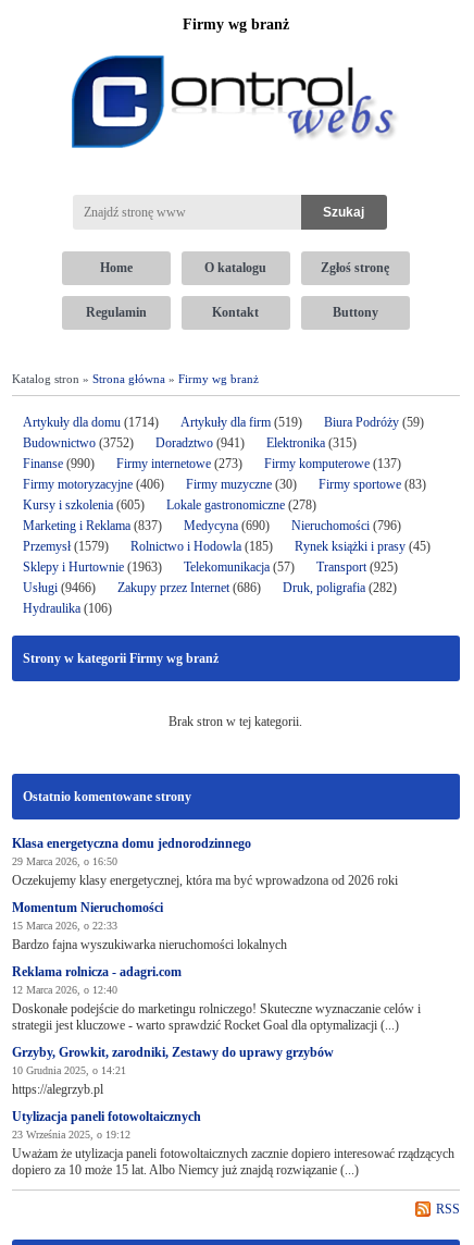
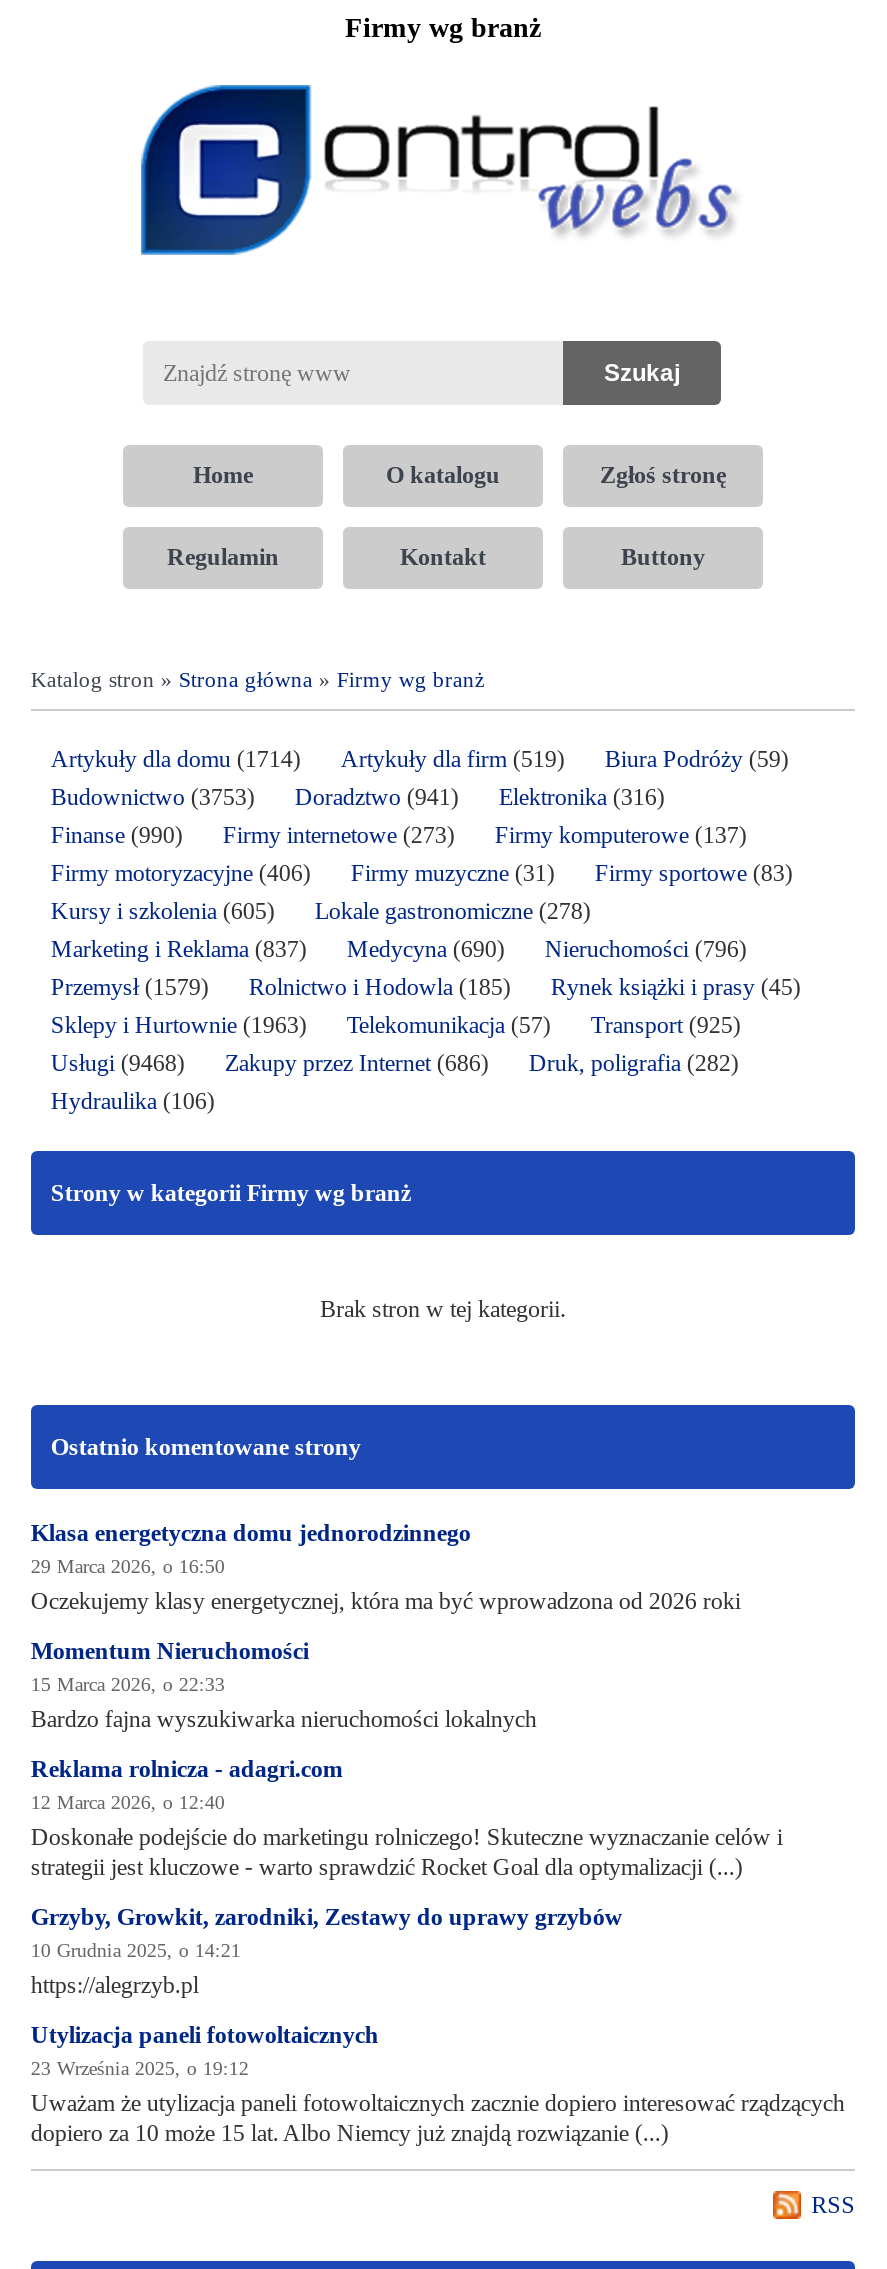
[23,435,134,451] Budownictwo (3752) -> [51,783,255,811] Budownictwo (3753)
[266,435,356,451] Elektronika (315) -> [499,783,665,811] Elektronika (316)
[186,477,297,492] Firmy muzyczne (30) -> [351,859,555,887] Firmy muzyczne (31)
[23,580,397,595] Usługi (9466) Zakupy przez Internet (686) Druk, poligrafia (282) -> [51,1049,739,1077] Usługi (9468) Zakupy przez Internet (686) Druk, poligrafia (282)

